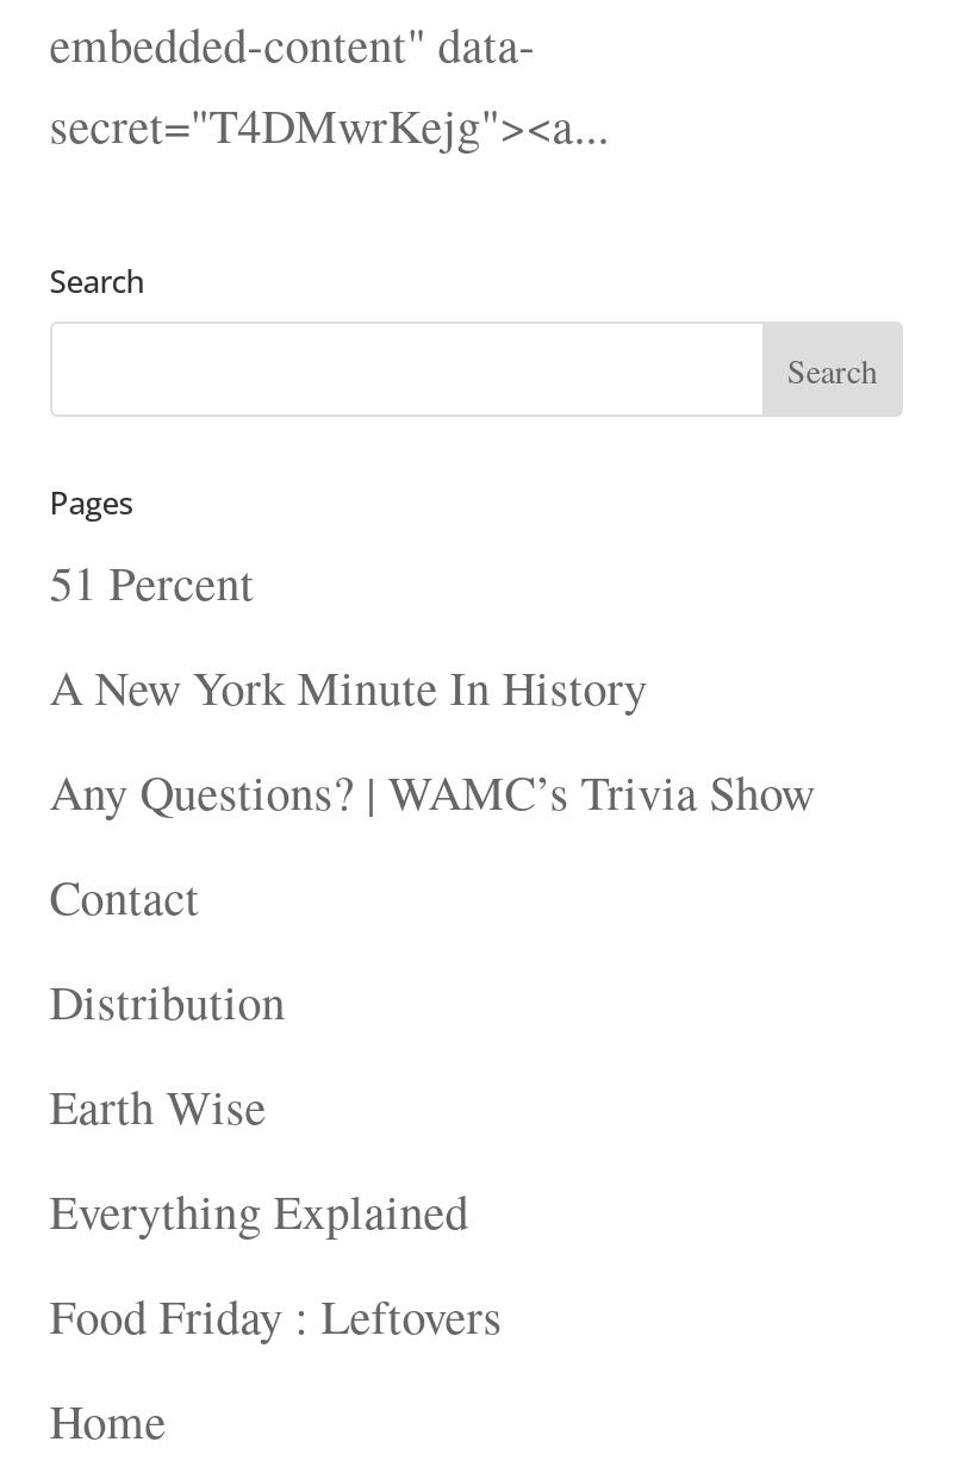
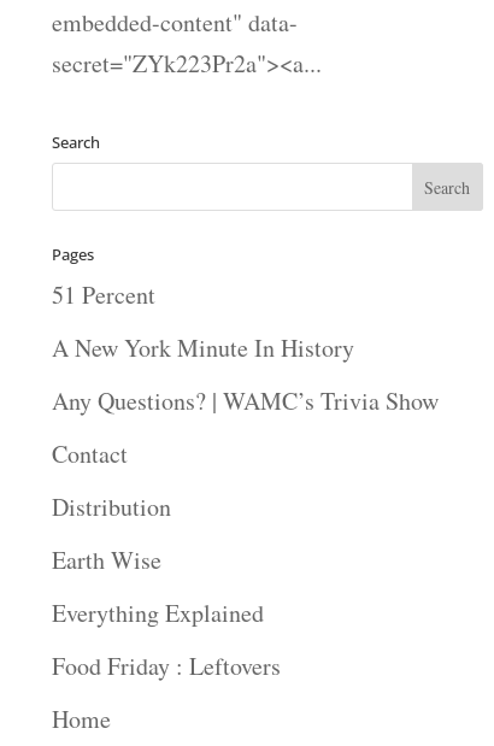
[50,92,609,157] secret="T4DMwrKejg"><a... -> [52,47,321,79] secret="ZYk223Pr2a"><a...

